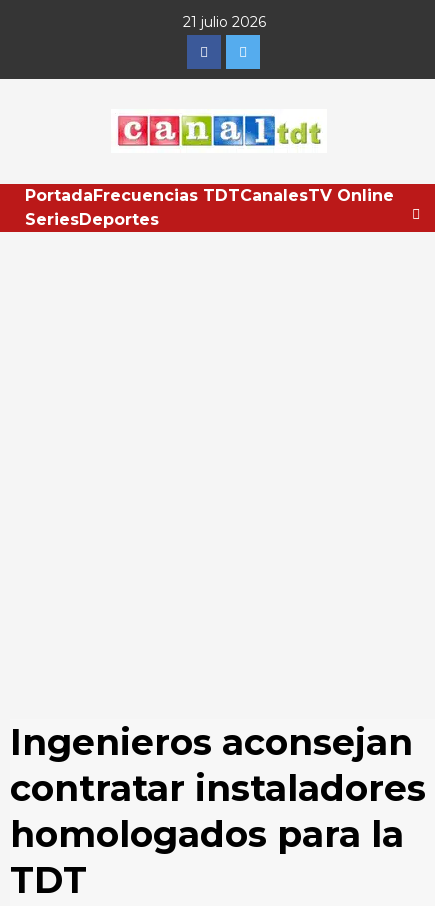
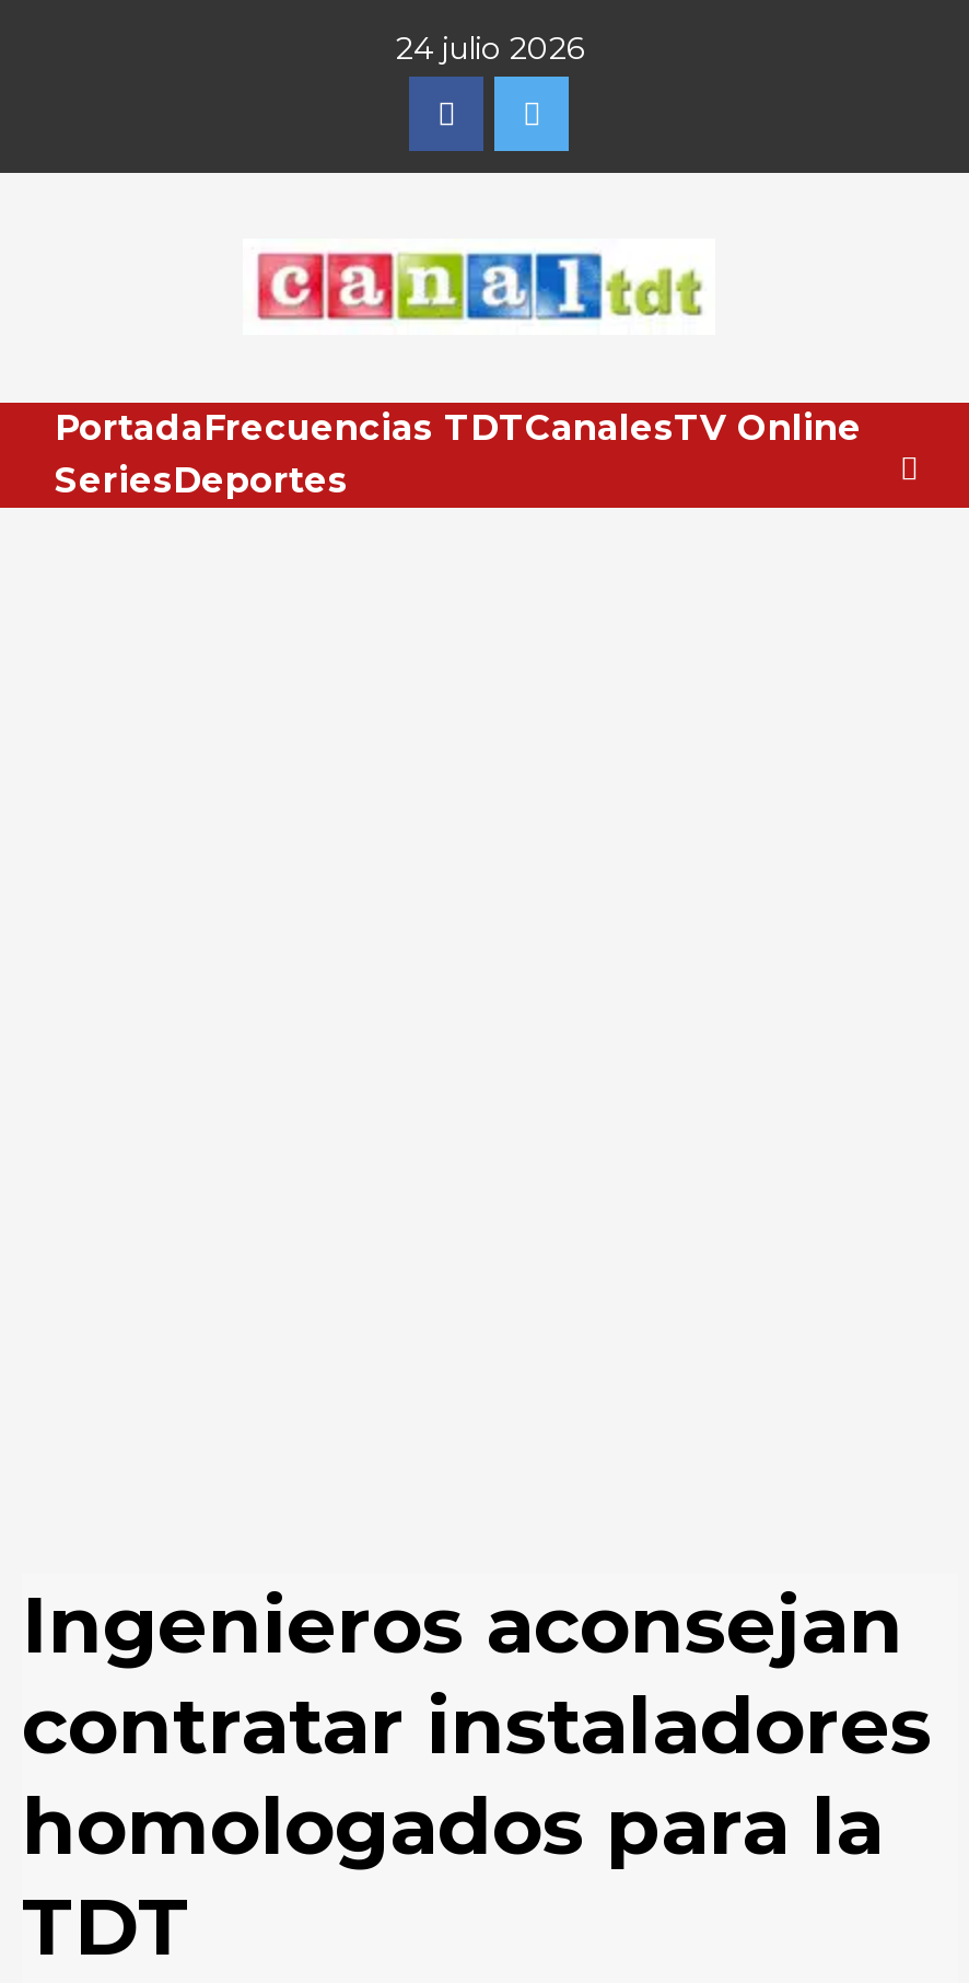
[182,13,265,31] 21 julio 2026 -> [396,28,584,68] 24 julio 2026

